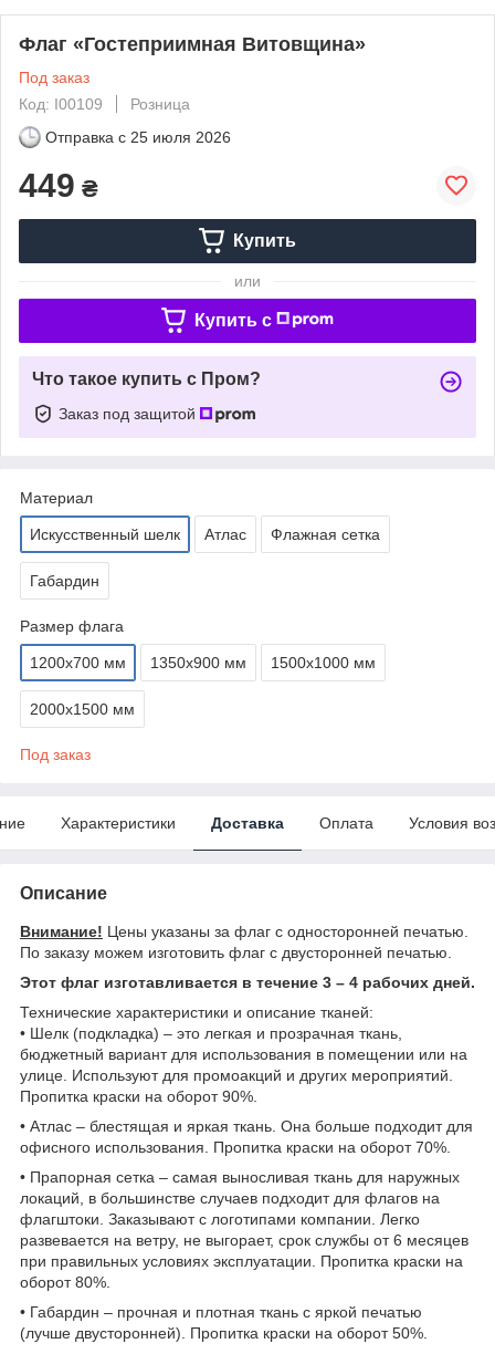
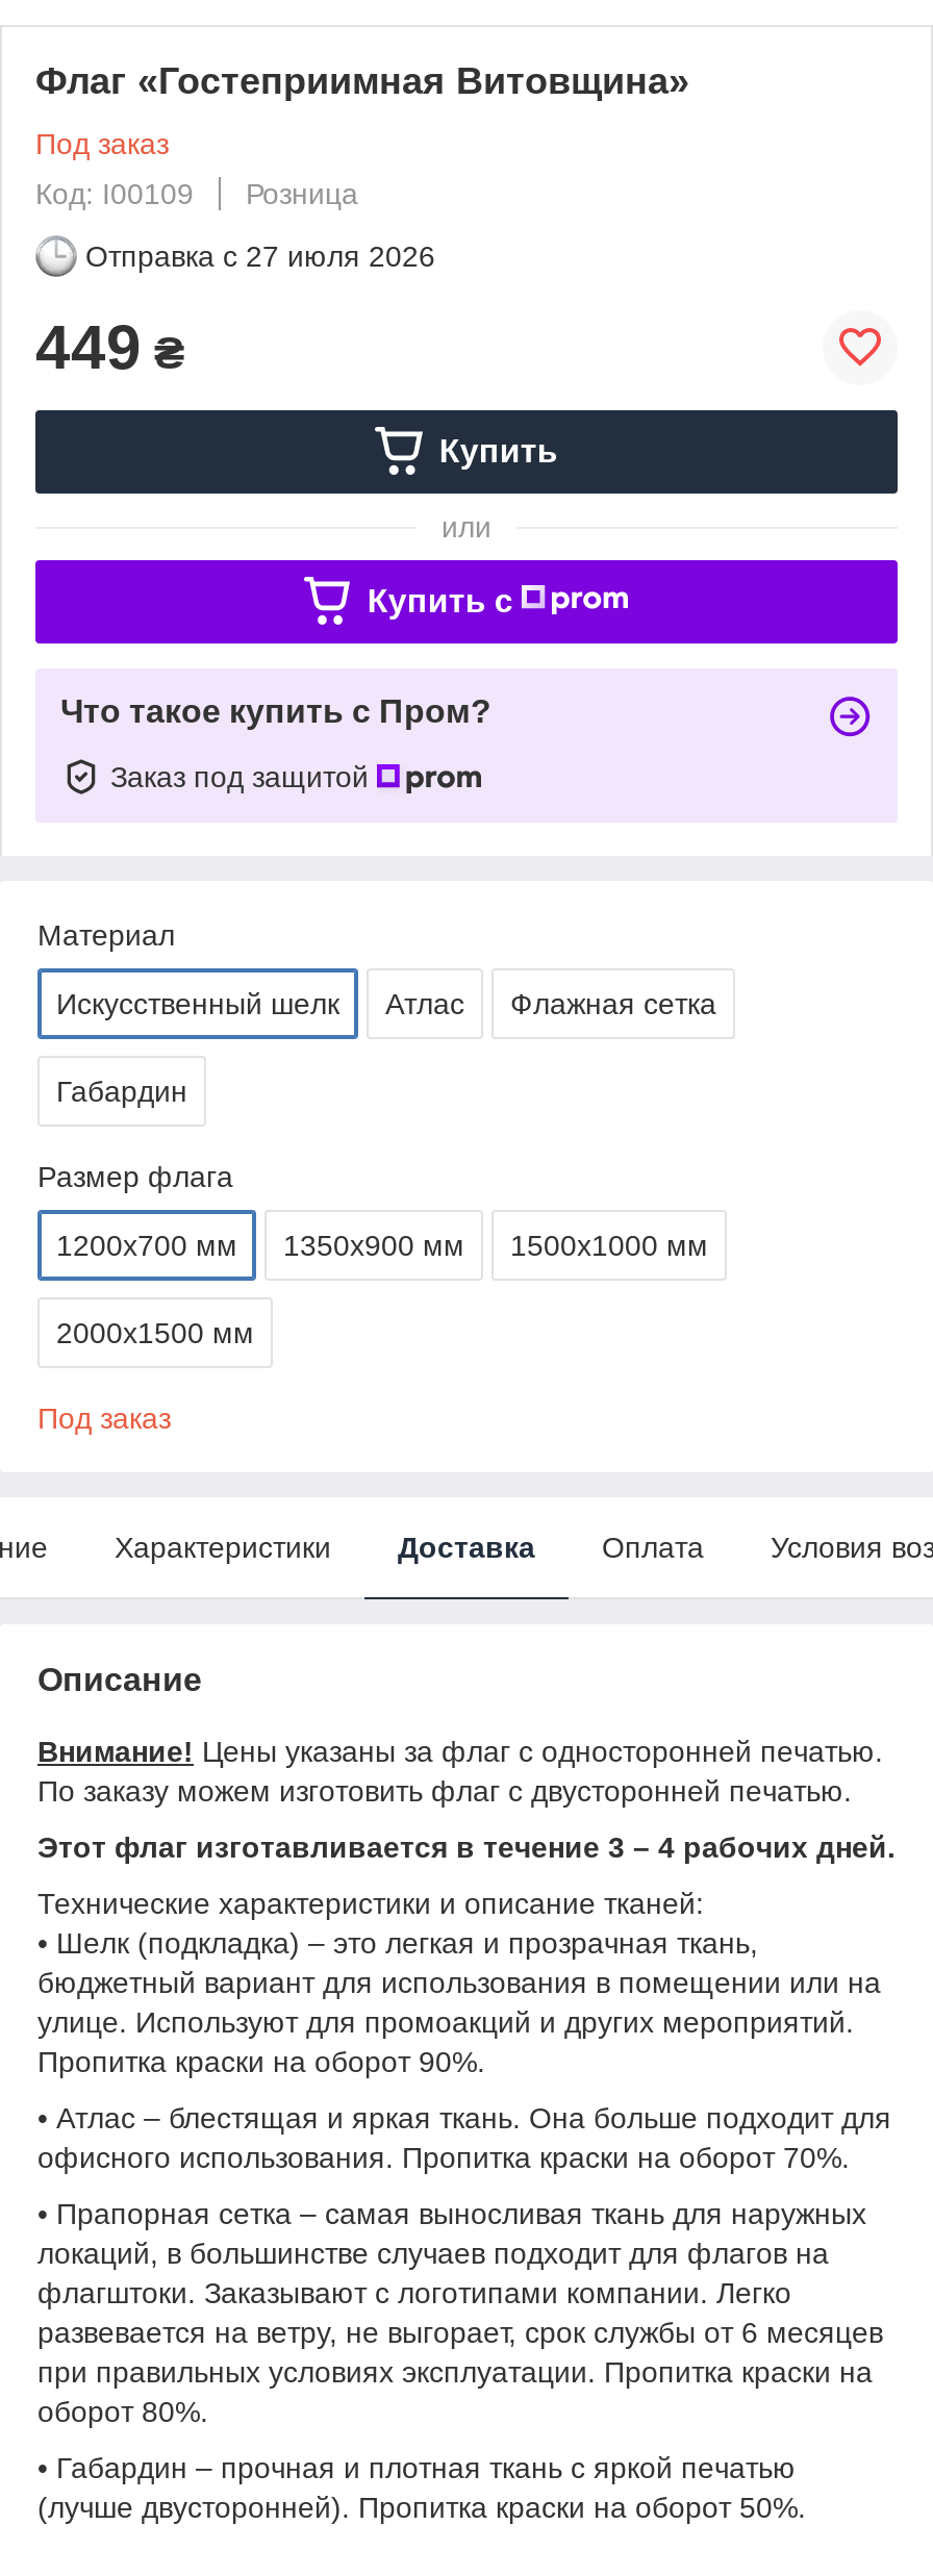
[45,128,231,146] Отправка с 25 июля 2026 -> [85,239,435,272] Отправка с 27 июля 2026

